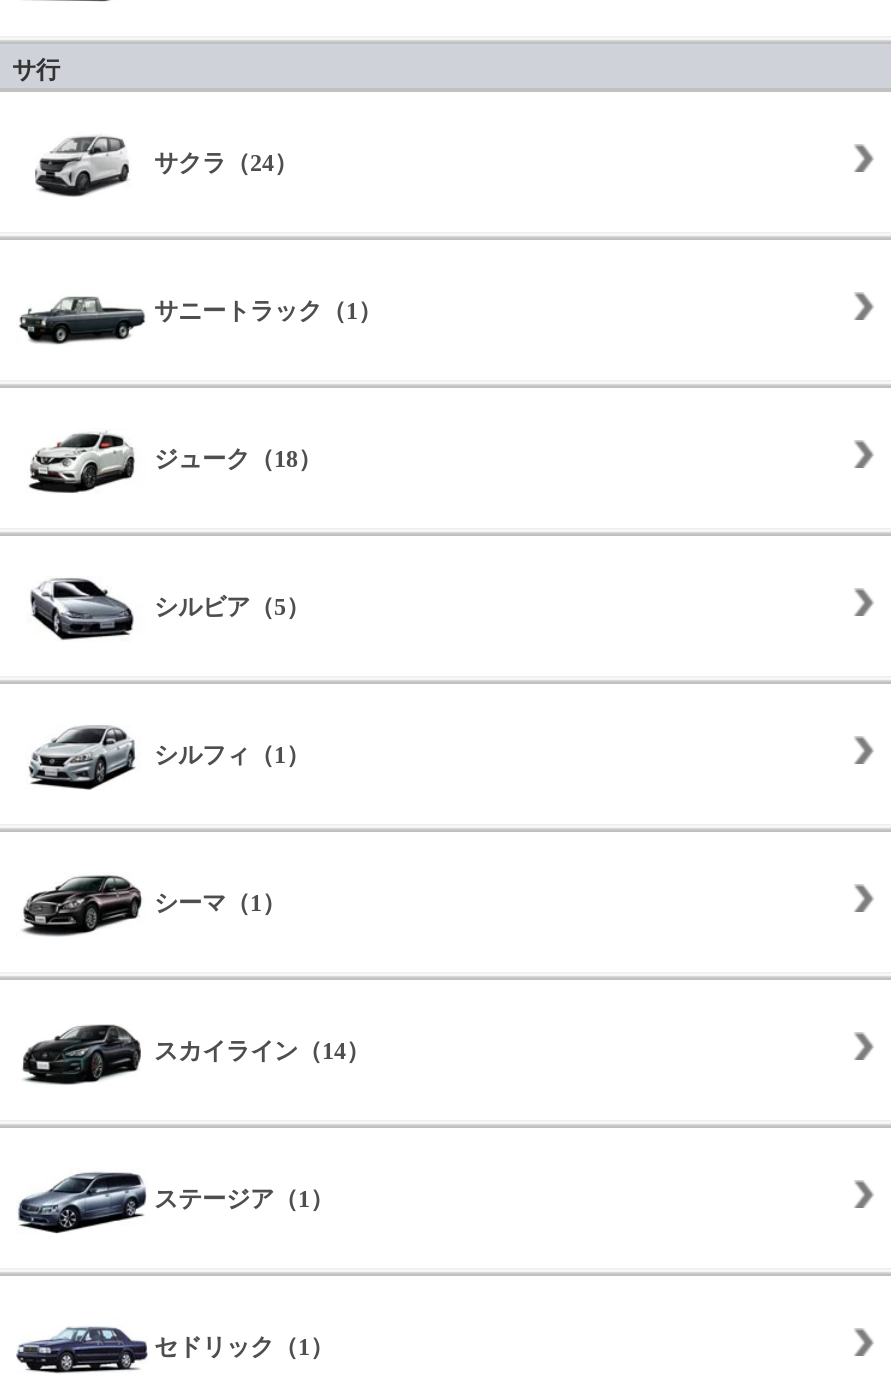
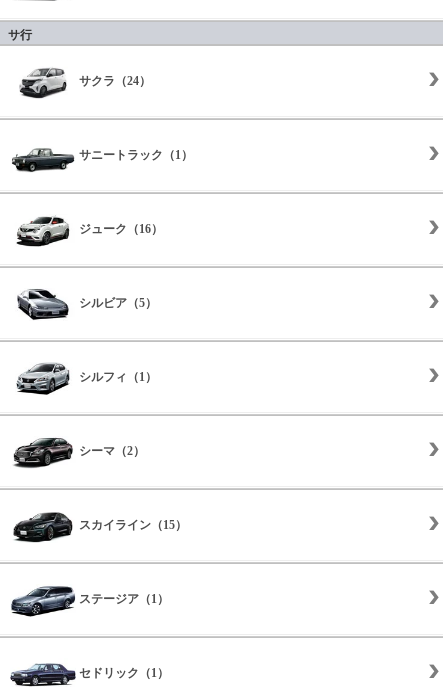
[148,444,322,472] ジューク（18） -> [76,222,163,236] ジューク（16）
[148,888,286,916] シーマ（1） -> [76,444,145,458] シーマ（2）
[148,1036,370,1064] スカイライン（14） -> [76,518,187,532] スカイライン（15）

